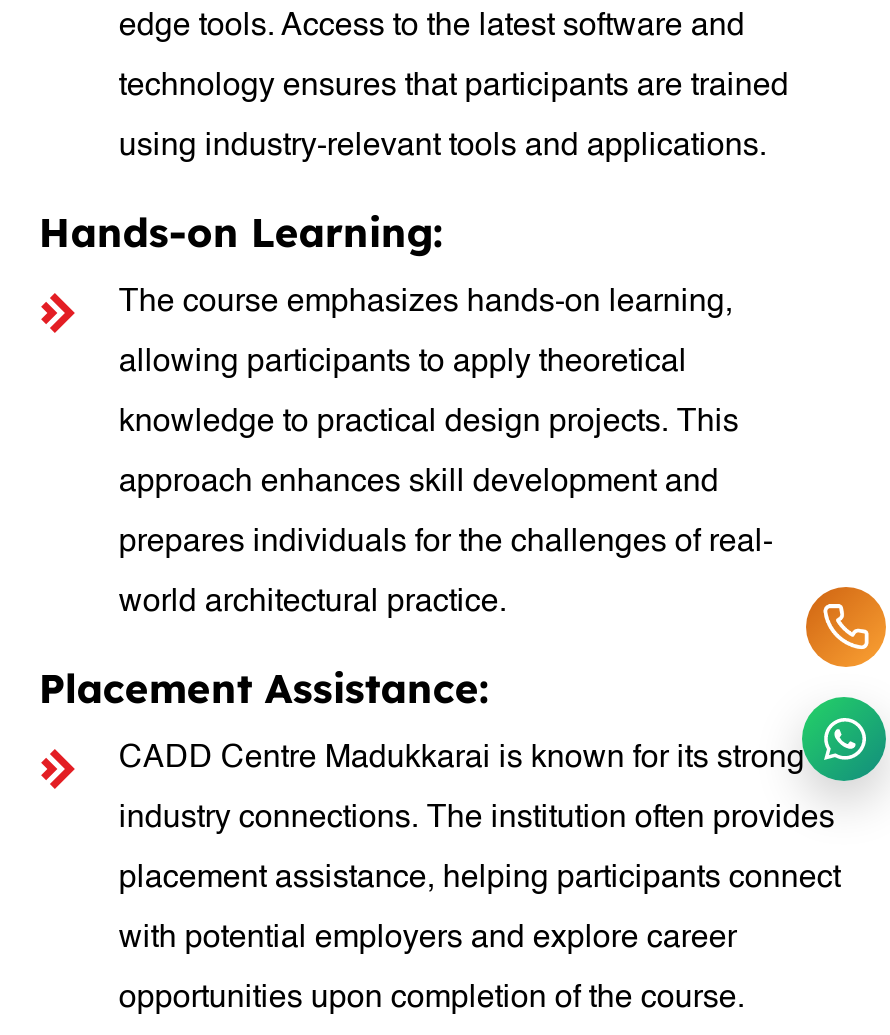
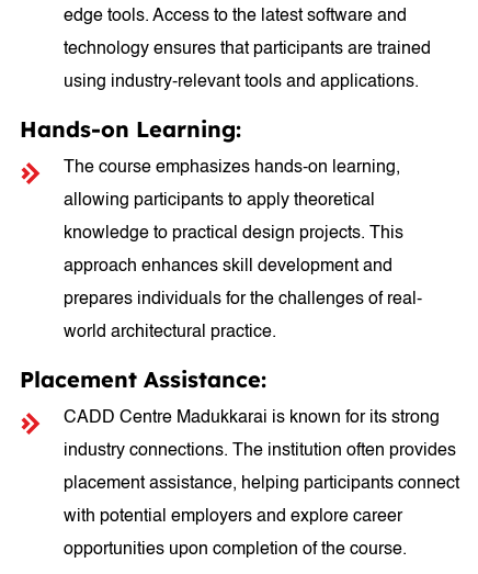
[804,585,884,669] [image] -> none
[800,695,884,791] [image] -> none

